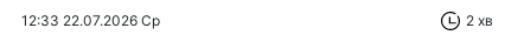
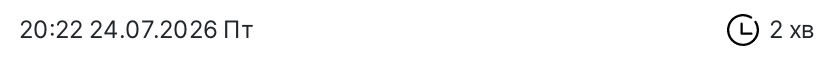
[21,12,160,29] 12:33 22.07.2026 Ср -> [19,14,253,44] 20:22 24.07.2026 Пт

